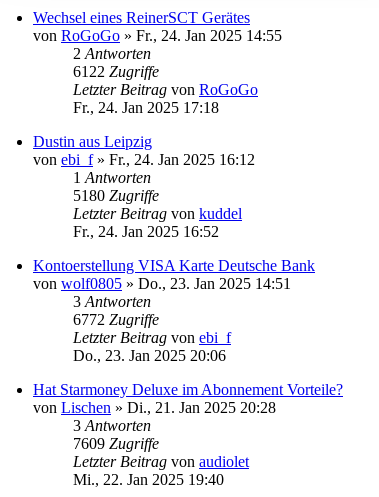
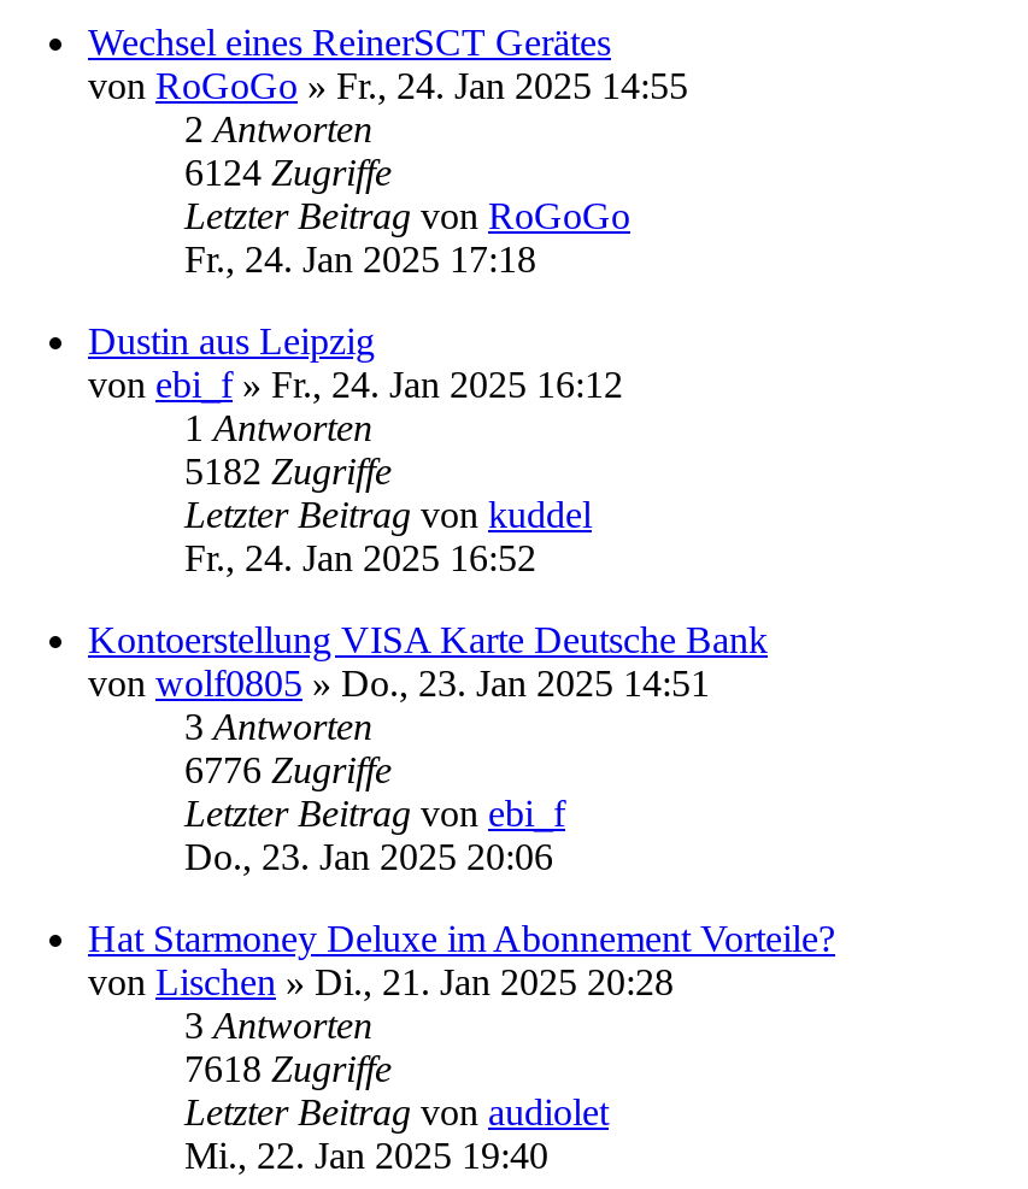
[73,63,159,80] 6122 Zugriffe -> [184,152,392,193] 6124 Zugriffe
[73,187,159,204] 5180 Zugriffe -> [184,450,392,491] 5182 Zugriffe
[73,311,159,328] 6772 Zugriffe -> [184,749,392,790] 6776 Zugriffe
[73,435,159,452] 7609 Zugriffe -> [184,1048,392,1089] 7618 Zugriffe

